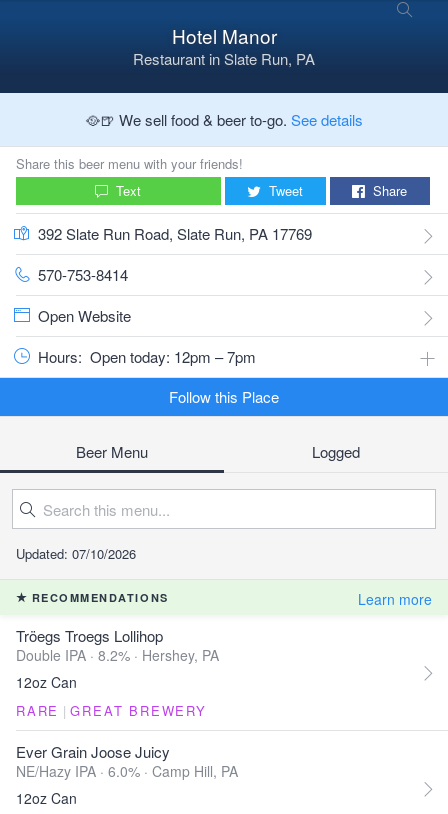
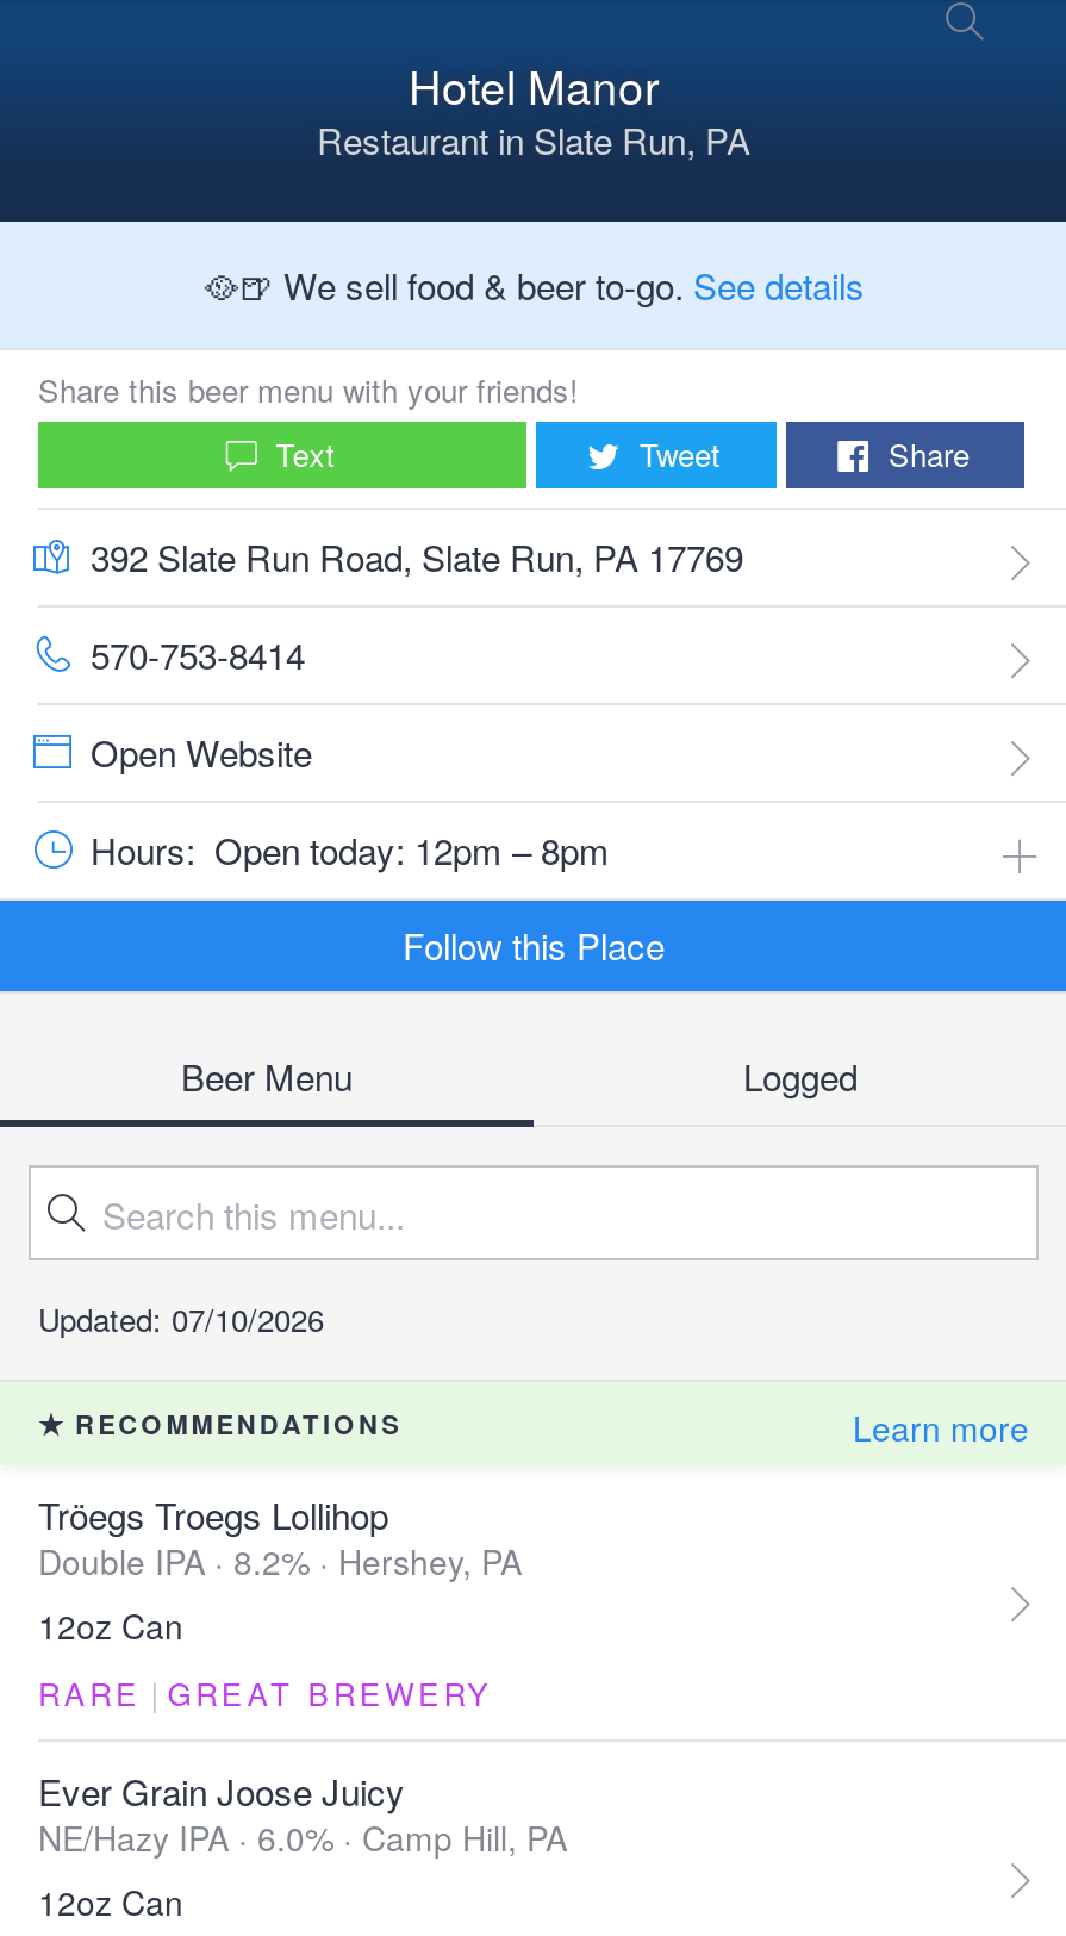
[38,346,256,367] Hours: Open today: 12pm – 7pm -> [91,824,610,874] Hours: Open today: 12pm – 8pm

